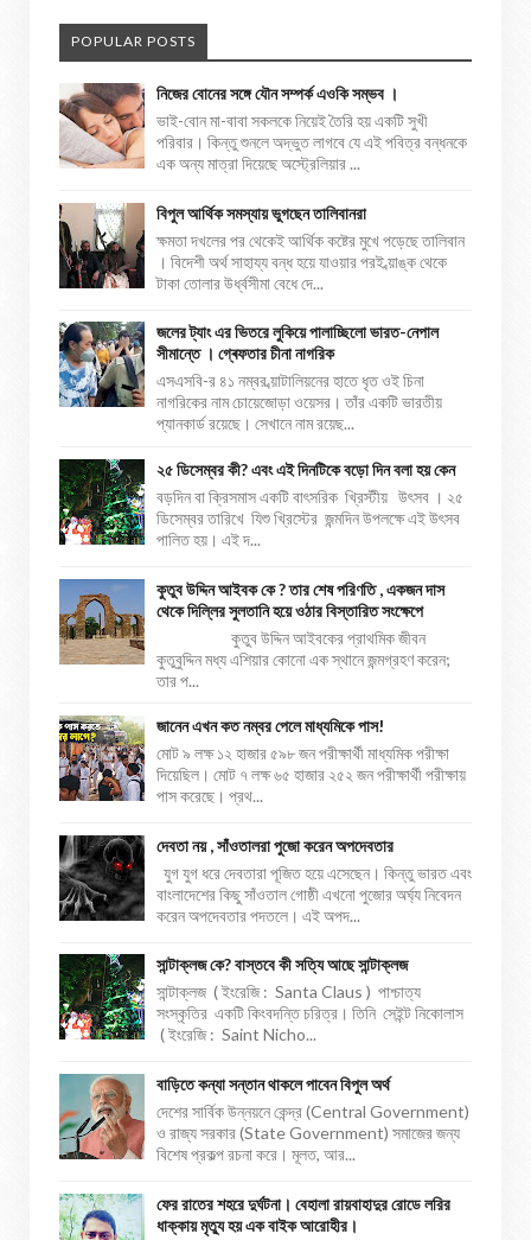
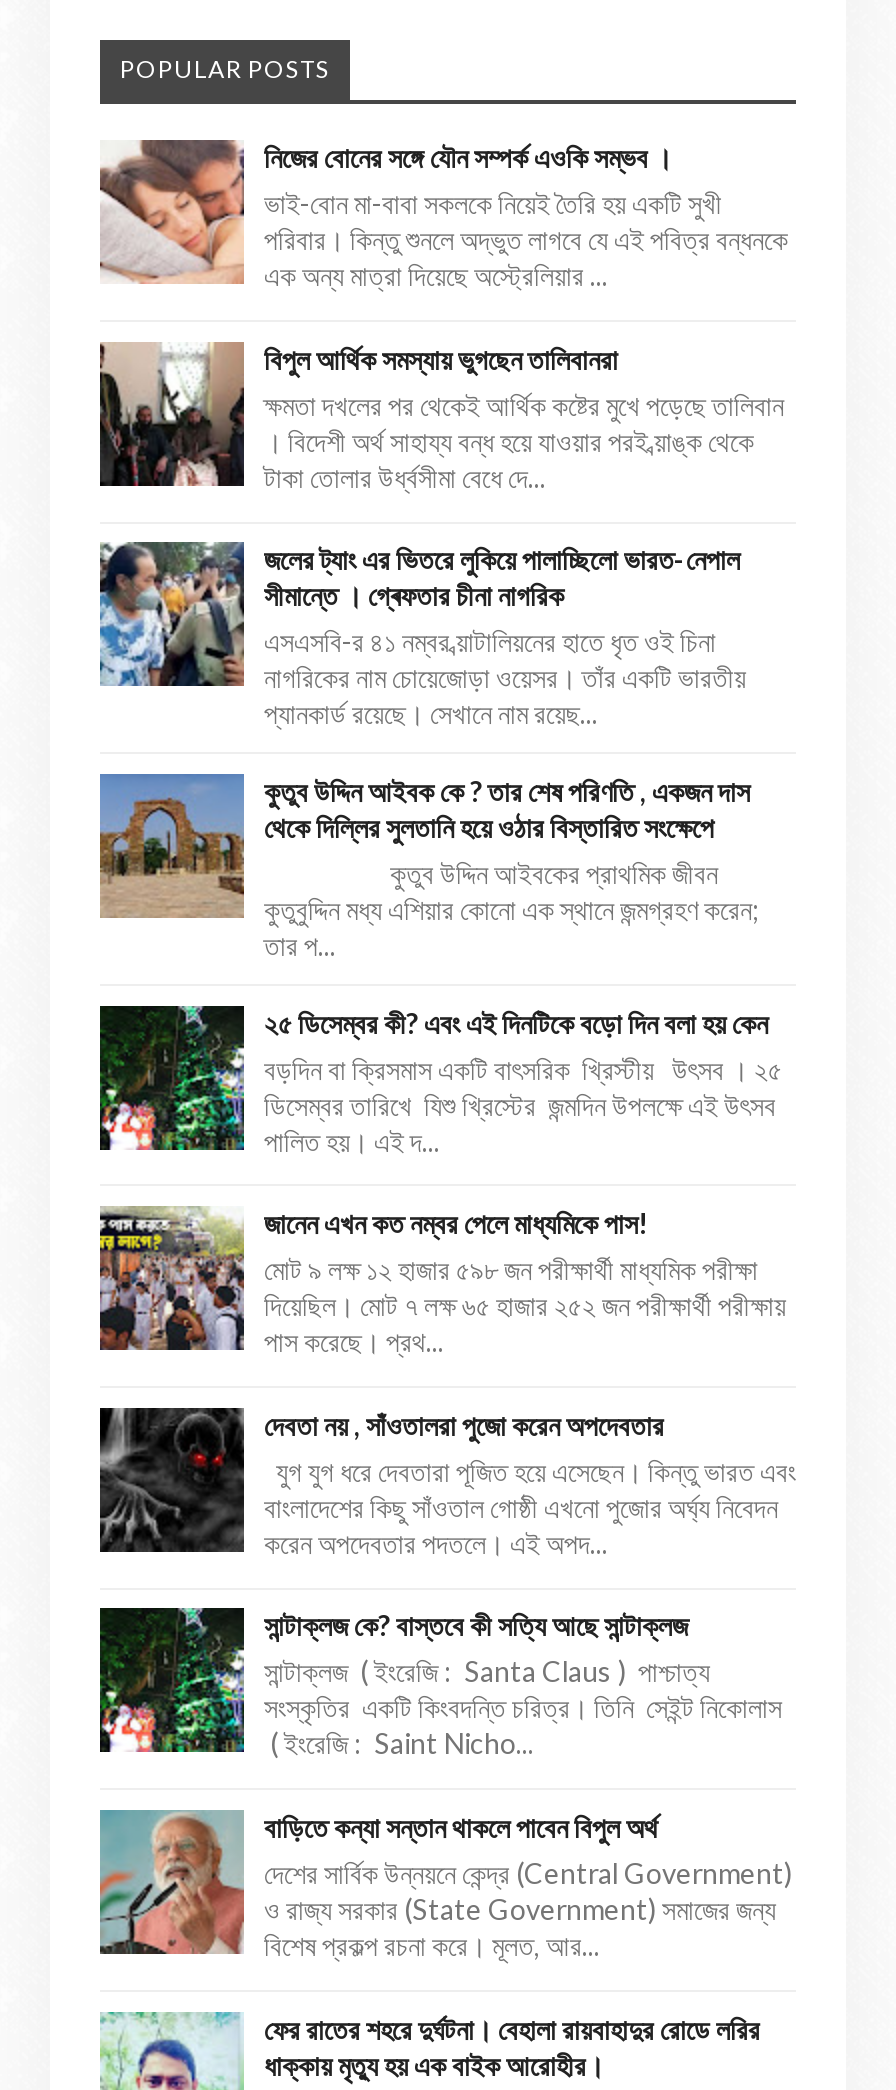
moved [58,458,463,549] -> [98,1004,782,1157]: [image] | ২৫ ডিসেম্বর কী? এবং এই দিনটিকে বড়ো দিন বলা হয় কেন | বড়দিন বা ক্রিসমাস একটি বাৎসরিক খ্রিস্টীয় উৎসব । ২৫ | ডিসেম্বর তারিখে যিশু খ্রিস্টের জন্মদিন উপলক্ষে এই উৎসব | পালিত হয়। এই দ...
moved [57,579,450,690] -> [96,774,760,962]: [image] | কুতুব উদ্দিন আইবক কে ? তার শেষ পরিণতি , একজন দাস | থেকে দিল্লির সুলতানি হয়ে ওঠার বিস্তারিত সংক্ষেপে | কুতুব উদ্দিন আইবকের প্রাথমিক জীবন | কুতুবুদ্দিন মধ্য এশিয়ার কোনো এক স্থানে জন্মগ্রহণ করেন; | তার প...

